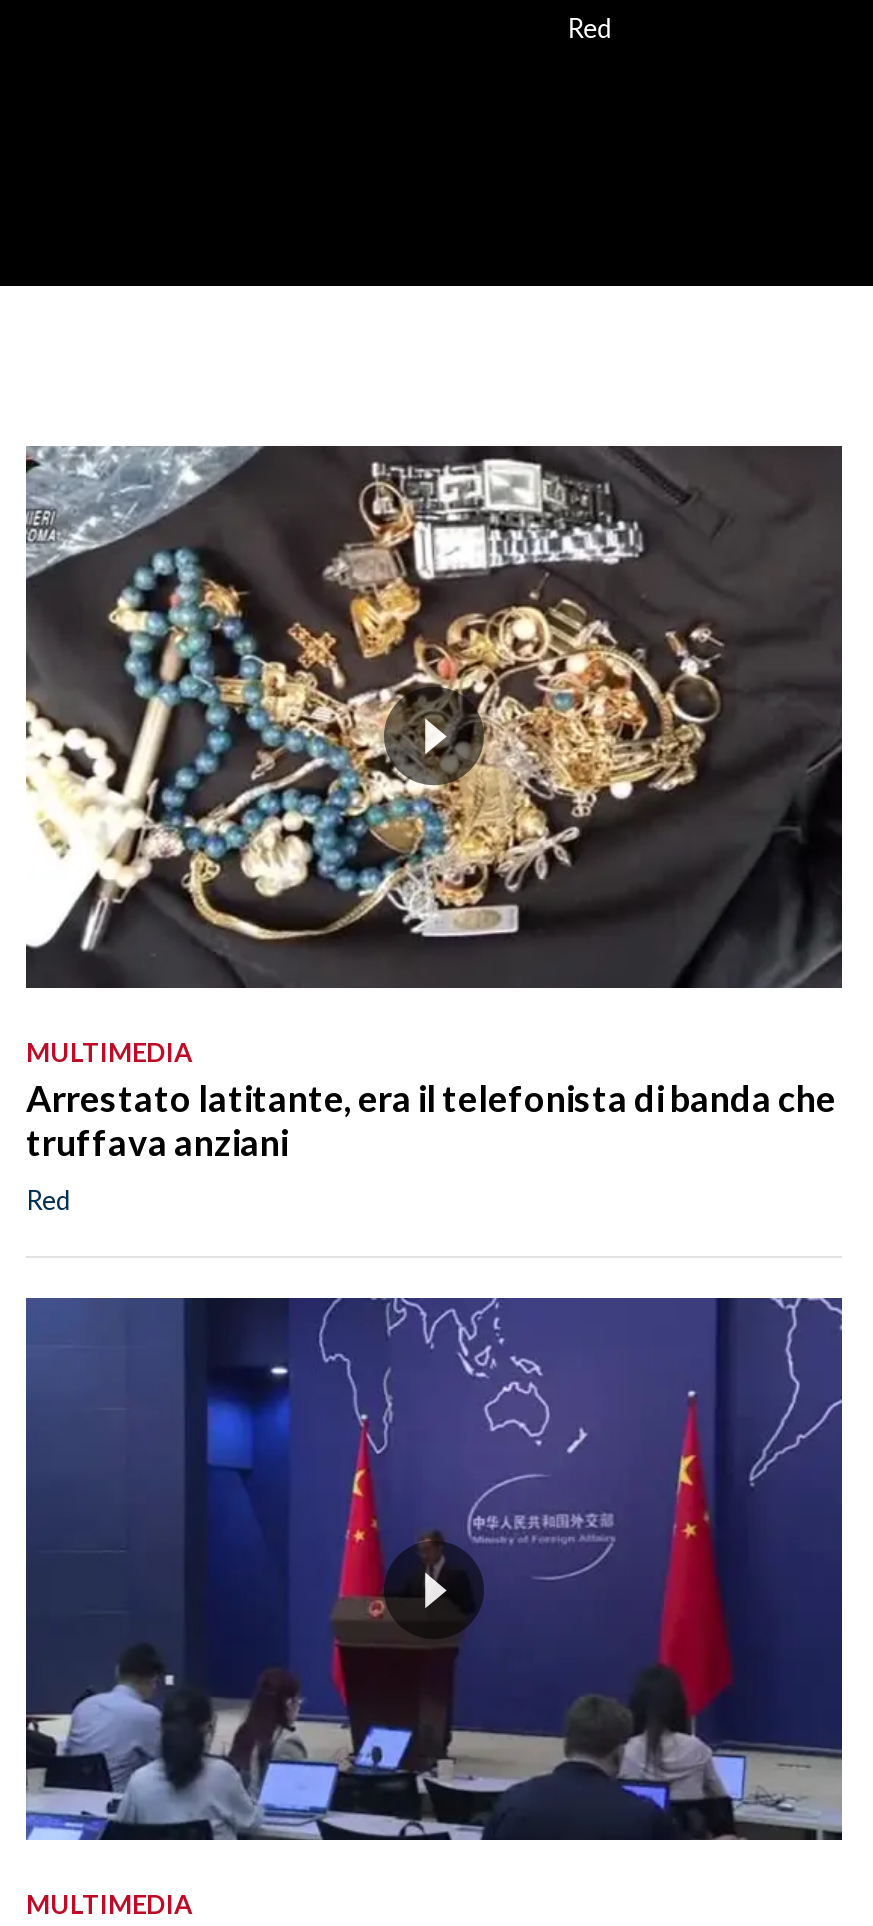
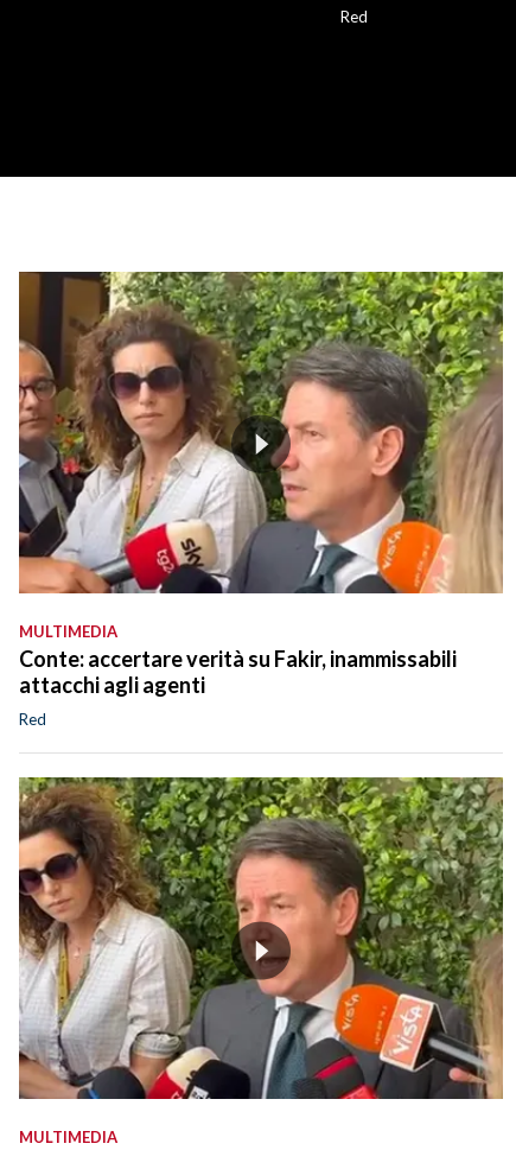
[24,444,844,990] [image] -> [18,271,504,595] [image]
[26,1076,836,1164] Arrestato latitante, era il telefonista di banda che | truffava anziani -> [19,646,457,698] Conte: accertare verità su Fakir, inammissabili | attacchi agli agenti
[24,1296,844,1842] [image] -> [18,776,504,1100] [image]

